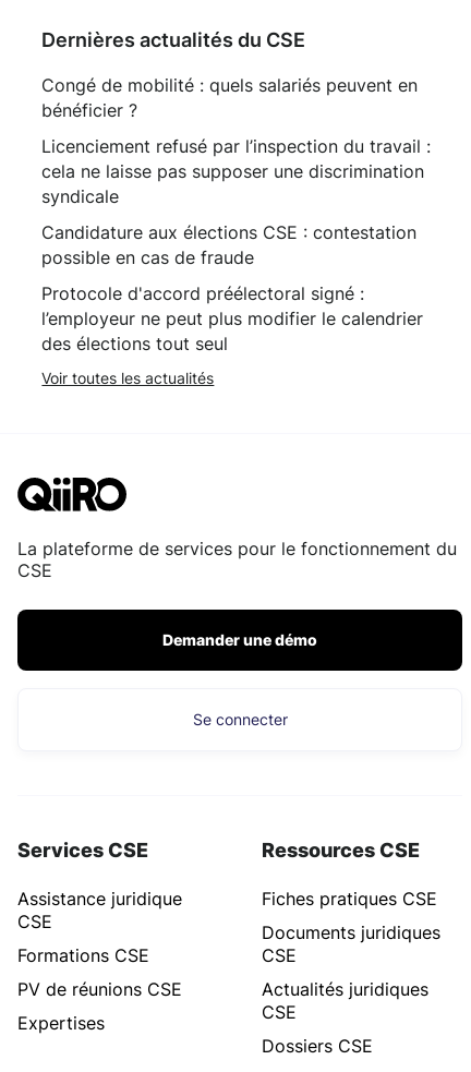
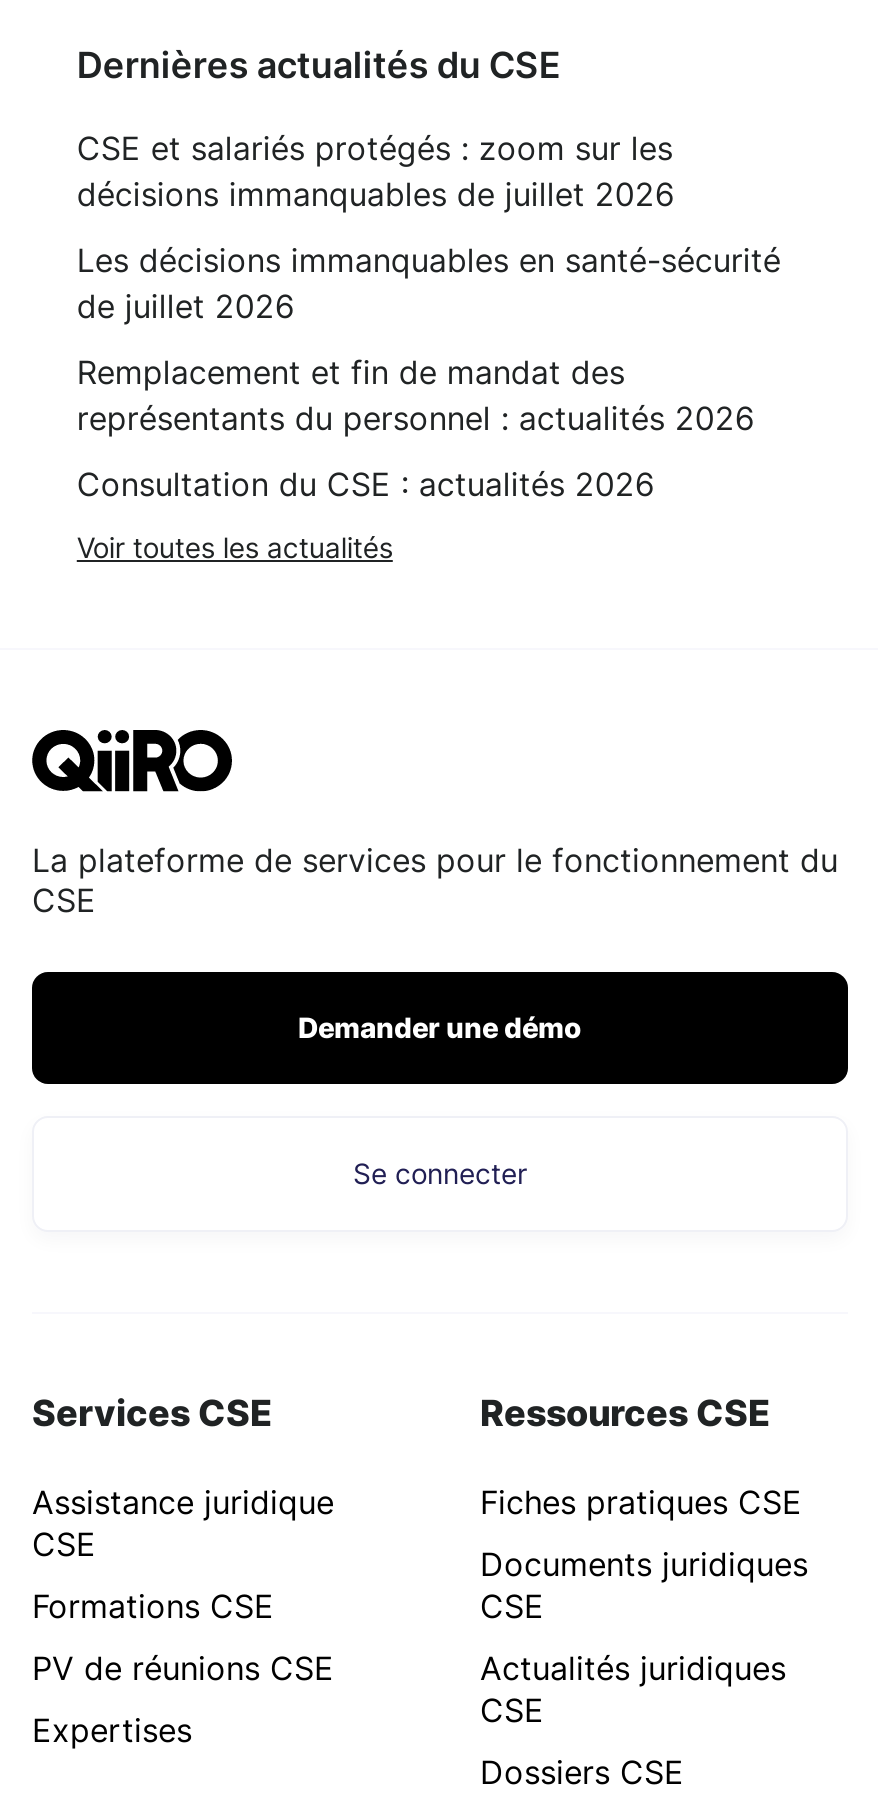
[42,74,418,121] Congé de mobilité : quels salariés peuvent en | bénéficier ? -> [77,128,675,214] CSE et salariés protégés : zoom sur les | décisions immanquables de juillet 2026
[42,135,431,207] Licenciement refusé par l’inspection du travail : | cela ne laisse pas supposer une discrimination | syndicale -> [77,240,781,326] Les décisions immanquables en santé-sécurité | de juillet 2026
[42,221,417,268] Candidature aux élections CSE : contestation | possible en cas de fraude -> [77,352,755,438] Remplacement et fin de mandat des | représentants du personnel : actualités 2026
[42,283,423,355] Protocole d'accord préélectoral signé : | l’employeur ne peut plus modifier le calendrier | des élections tout seul -> [77,464,655,504] Consultation du CSE : actualités 2026

